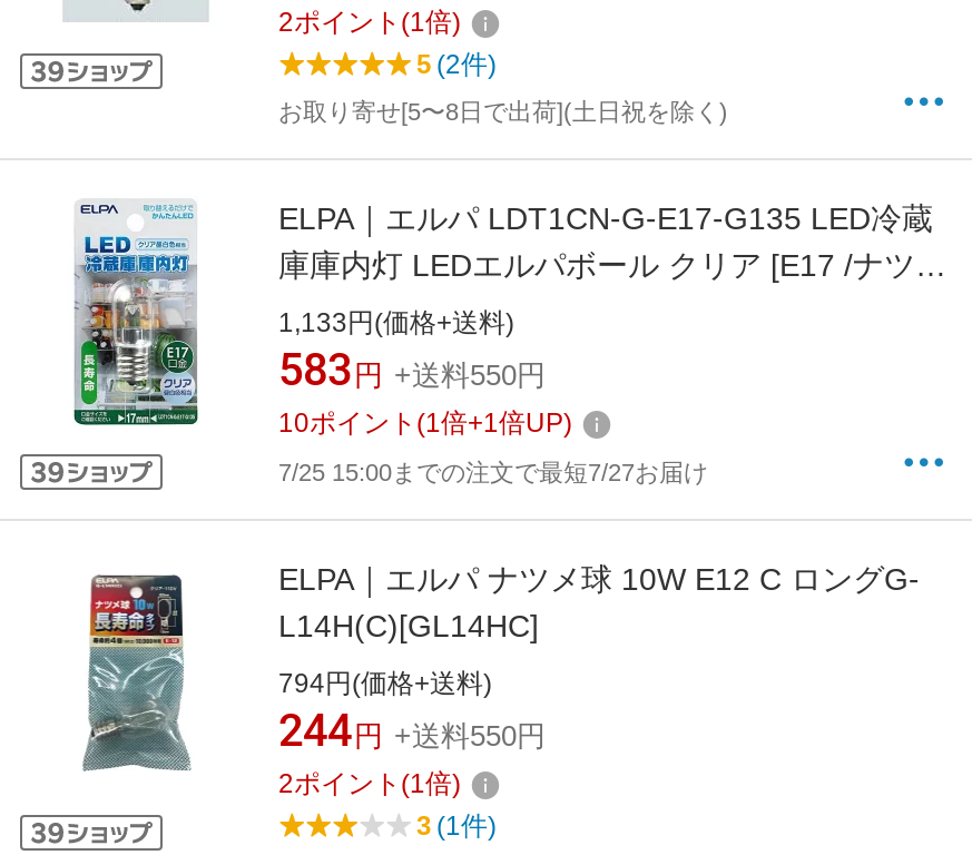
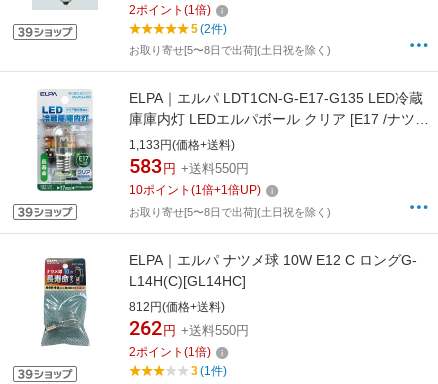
[278,459,708,485] 7/25 15:00までの注文で最短7/27お届け -> [129,206,331,218] お取り寄せ[5〜8日で出荷](土日祝を除く)
[278,668,492,699] 794円(価格+送料) -> [129,300,225,314] 812円(価格+送料)
[278,704,546,757] 244円 +送料550円 -> [129,316,249,340] 262円 +送料550円

